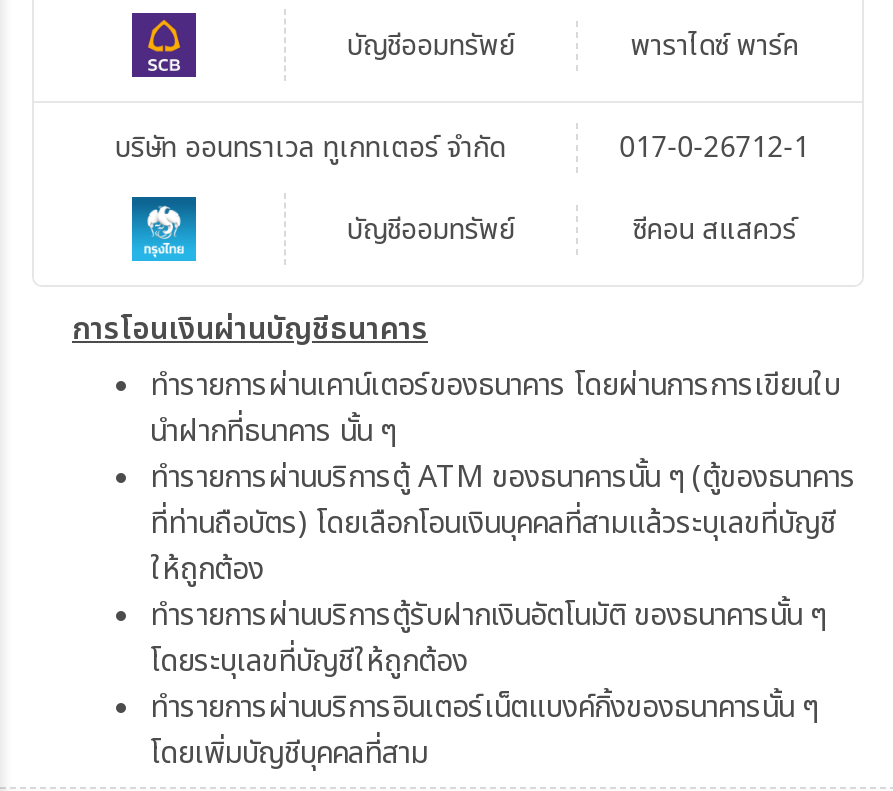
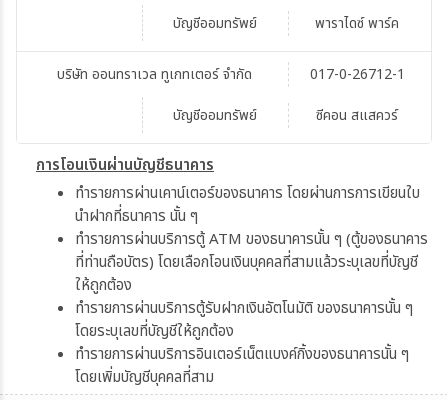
[130,11,198,79] [image] -> none
[130,195,198,263] [image] -> none

